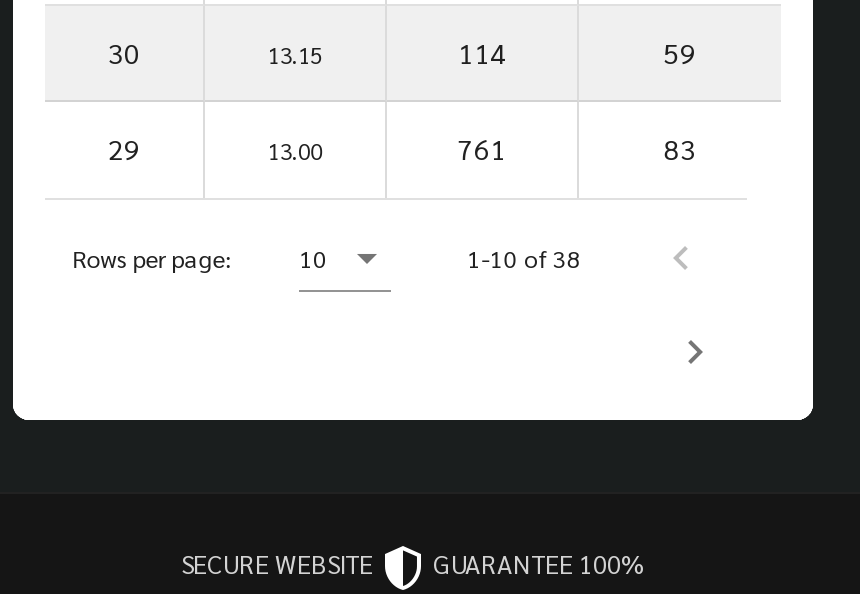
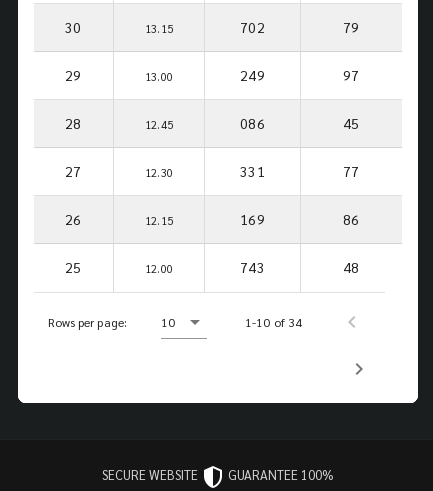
[458,34,506,70] 114 -> [240,18,265,36] 702
[664,34,696,70] 59 -> [343,18,360,36] 79
[458,130,696,166] 761 | 83 -> [65,66,360,276] 249 | 97 | 28 | 12.45 | 086 | 45 | 27 | 12.30 | 331 | 77 | 26 | 12.15 | 169 | 86 | 25 | 12.00 | 743 | 48
[467,242,581,274] 1-10 of 38 -> [245,314,302,330] 1-10 of 34

